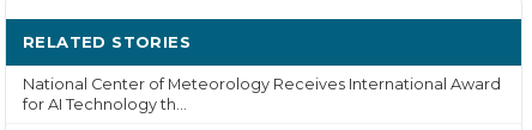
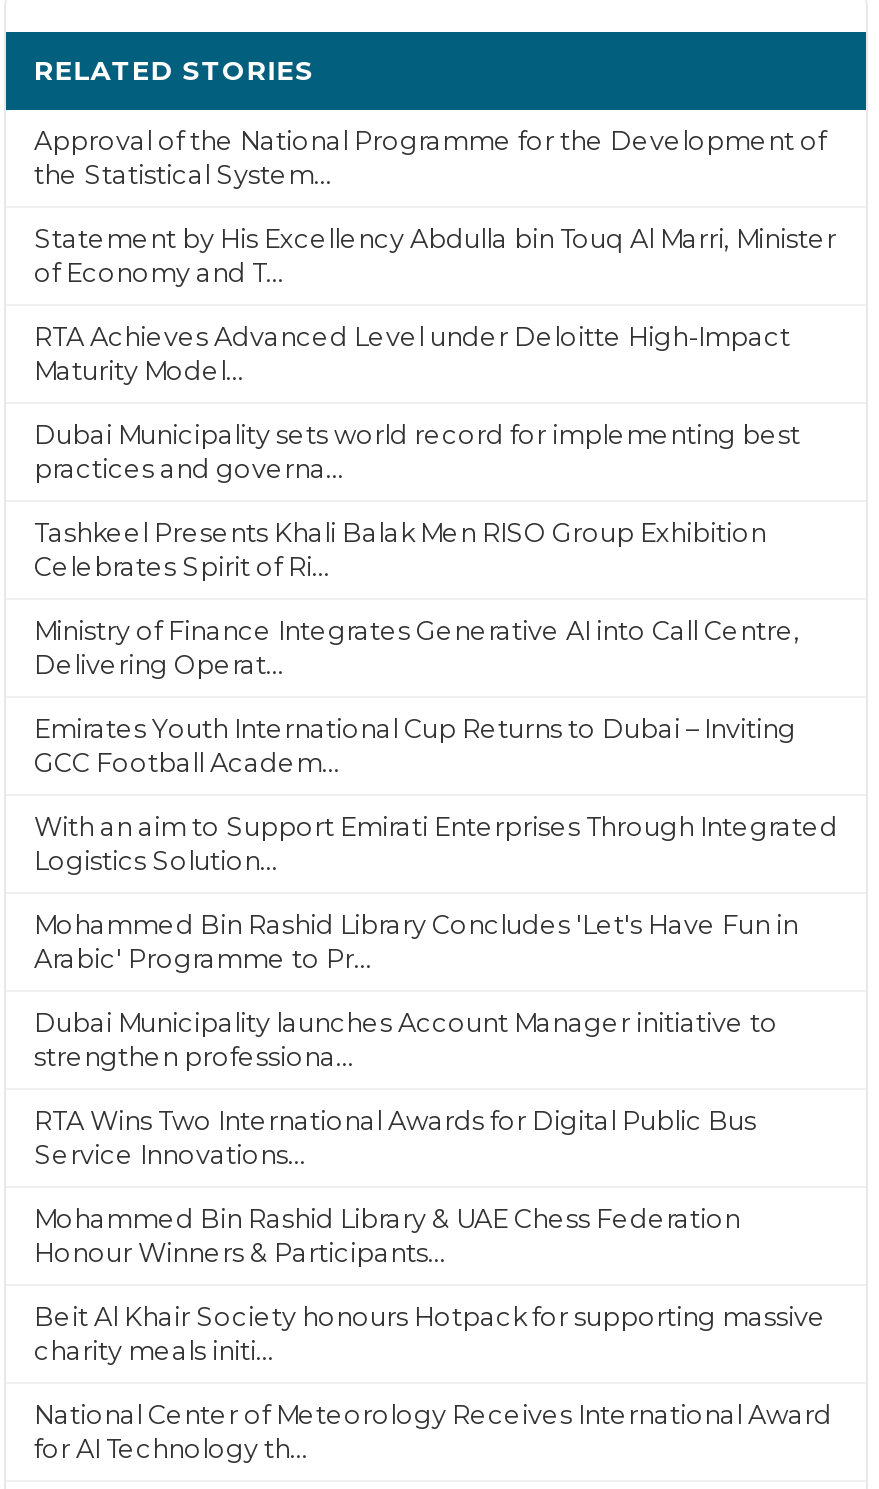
none -> [34,127,838,1367] Approval of the National Programme for the Development of | the Statistical System... | Statement by His Excellency Abdulla bin Touq Al Marri, Minister | of Economy and T... | RTA Achieves Advanced Level under Deloitte High-Impact | Maturity Model... | Dubai Municipality sets world record for implementing best | practices and governa... | Tashkeel Presents Khali Balak Men RISO Group Exhibition | Celebrates Spirit of Ri... | Ministry of Finance Integrates Generative AI into Call Centre, | Delivering Operat... | Emirates Youth International Cup Returns to Dubai – Inviting | GCC Football Academ... | With an aim to Support Emirati Enterprises Through Integrated | Logistics Solution... | Mohammed Bin Rashid Library Concludes 'Let's Have Fun in | Arabic' Programme to Pr... | Dubai Municipality launches Account Manager initiative to | strengthen professiona... | RTA Wins Two International Awards for Digital Public Bus | Service Innovations... | Mohammed Bin Rashid Library & UAE Chess Federation | Honour Winners & Participants... | Beit Al Khair Society honours Hotpack for supporting massive | charity meals initi...

